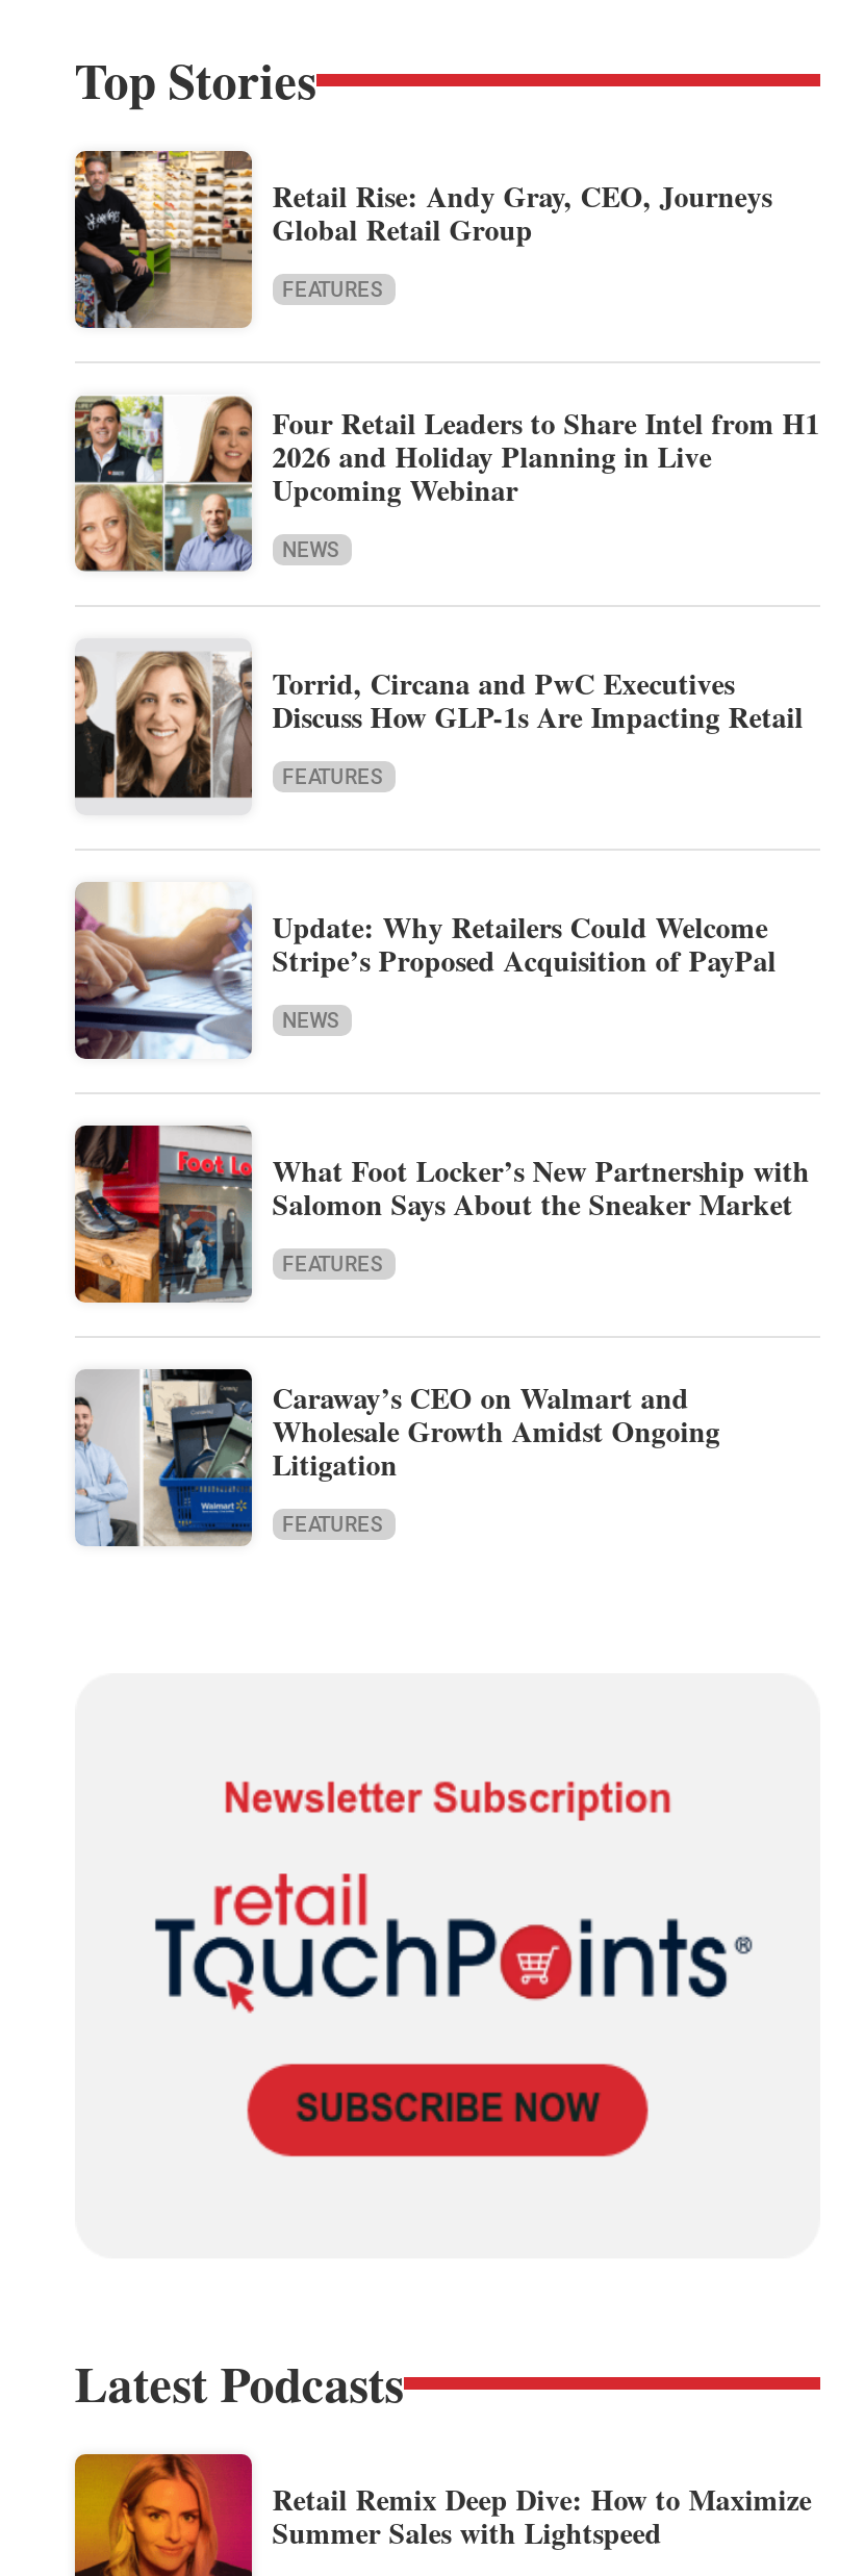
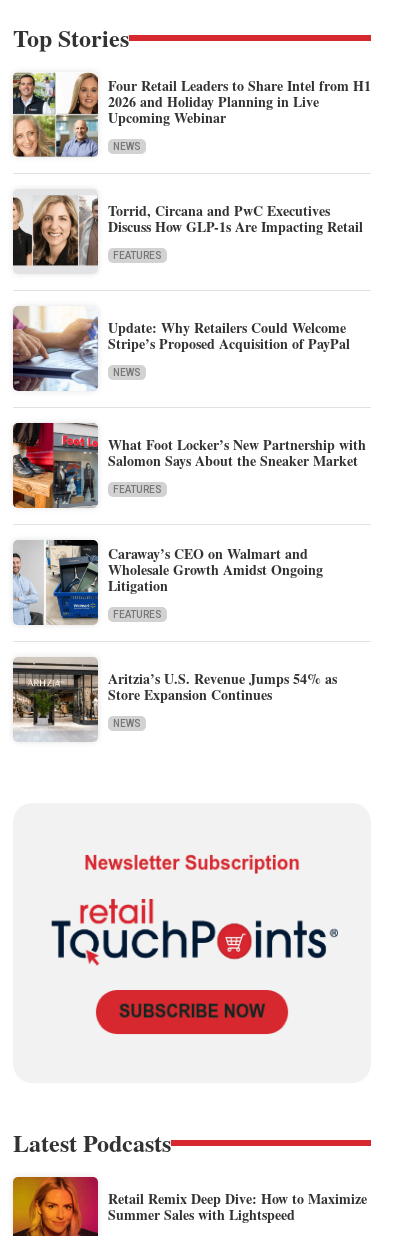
[73,149,772,330] [image] | Retail Rise: Andy Gray, CEO, Journeys | Global Retail Group | FEATURES -> none
moved [71,393,820,1536] -> [11,71,371,620]: [image] | Four Retail Leaders to Share Intel from H1 | 2026 and Holiday Planning in Live | ... | Litigation | FEATURES
none -> [12,657,337,741] [image] | Aritzia’s U.S. Revenue Jumps 54% as | Store Expansion Continues | NEWS

